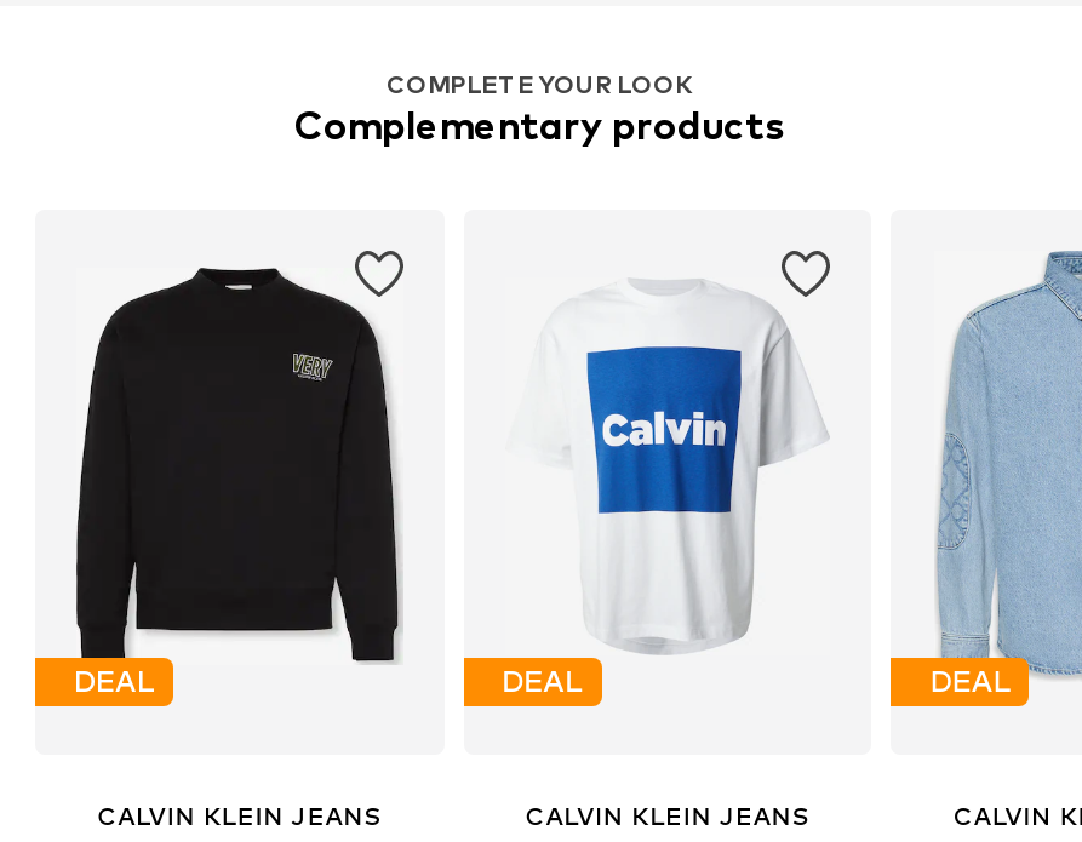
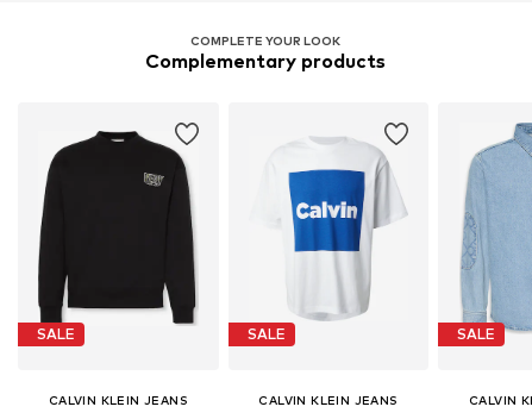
[74,664,154,700] DEAL -> [37,325,75,343] SALE
[502,664,582,700] DEAL -> [247,325,285,343] SALE
[930,664,1010,700] DEAL -> [457,325,495,343] SALE

